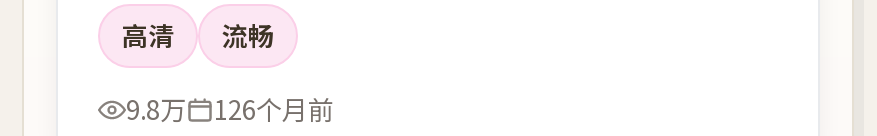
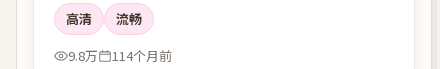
[126,90,334,128] 9.8万 126个月前 -> [68,46,172,65] 9.8万 114个月前

